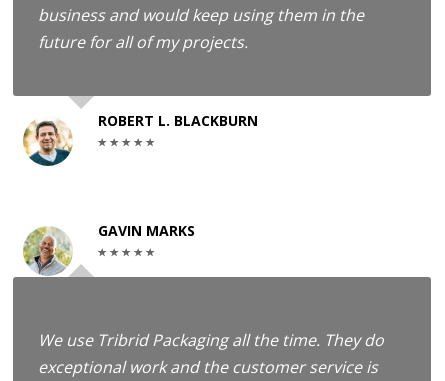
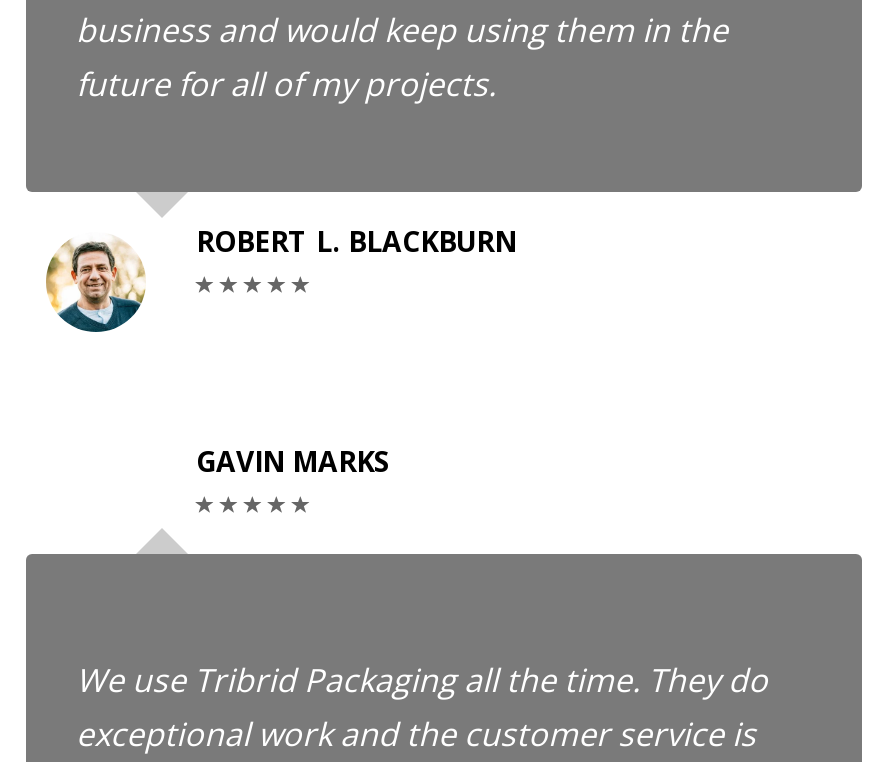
[22,225,73,277] [image] -> none

